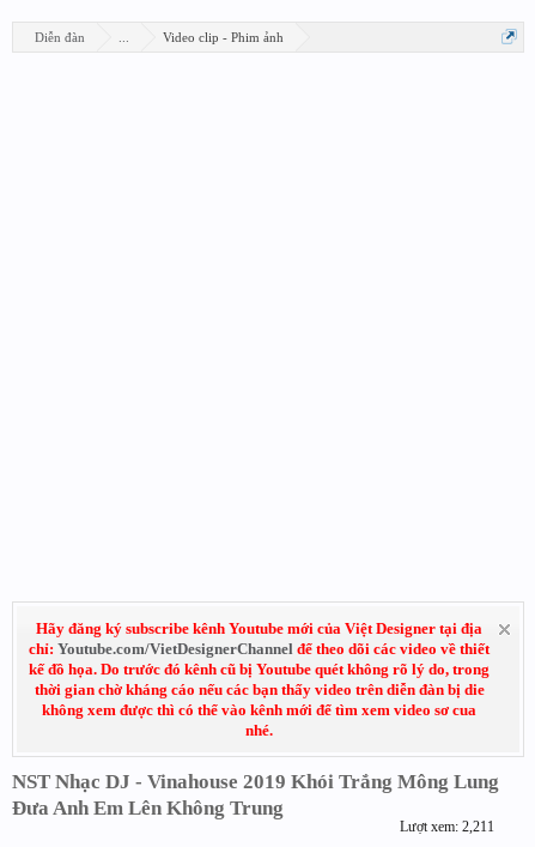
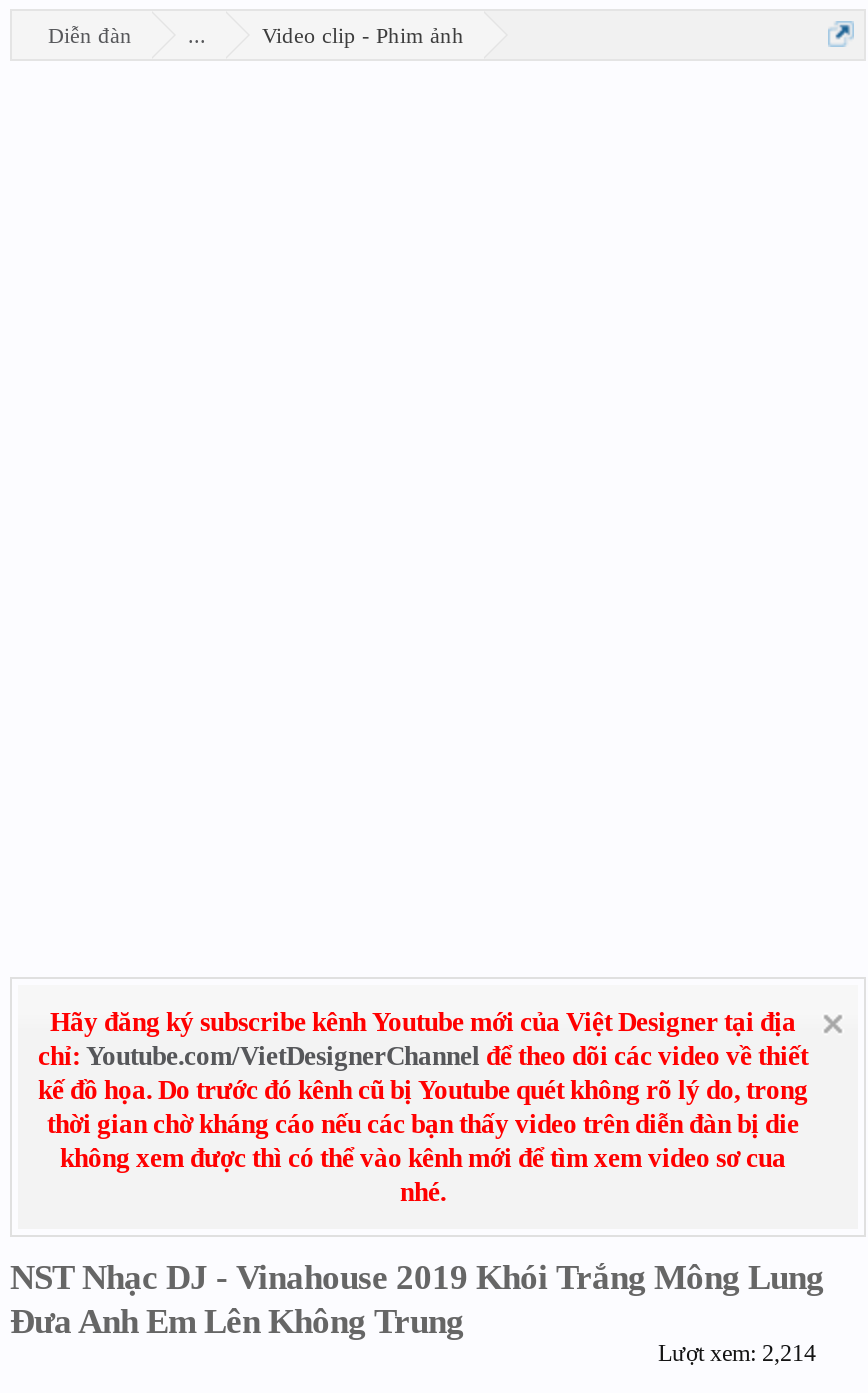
[400,818,494,835] Lượt xem: 2,211 -> [658,1339,816,1367] Lượt xem: 2,214

